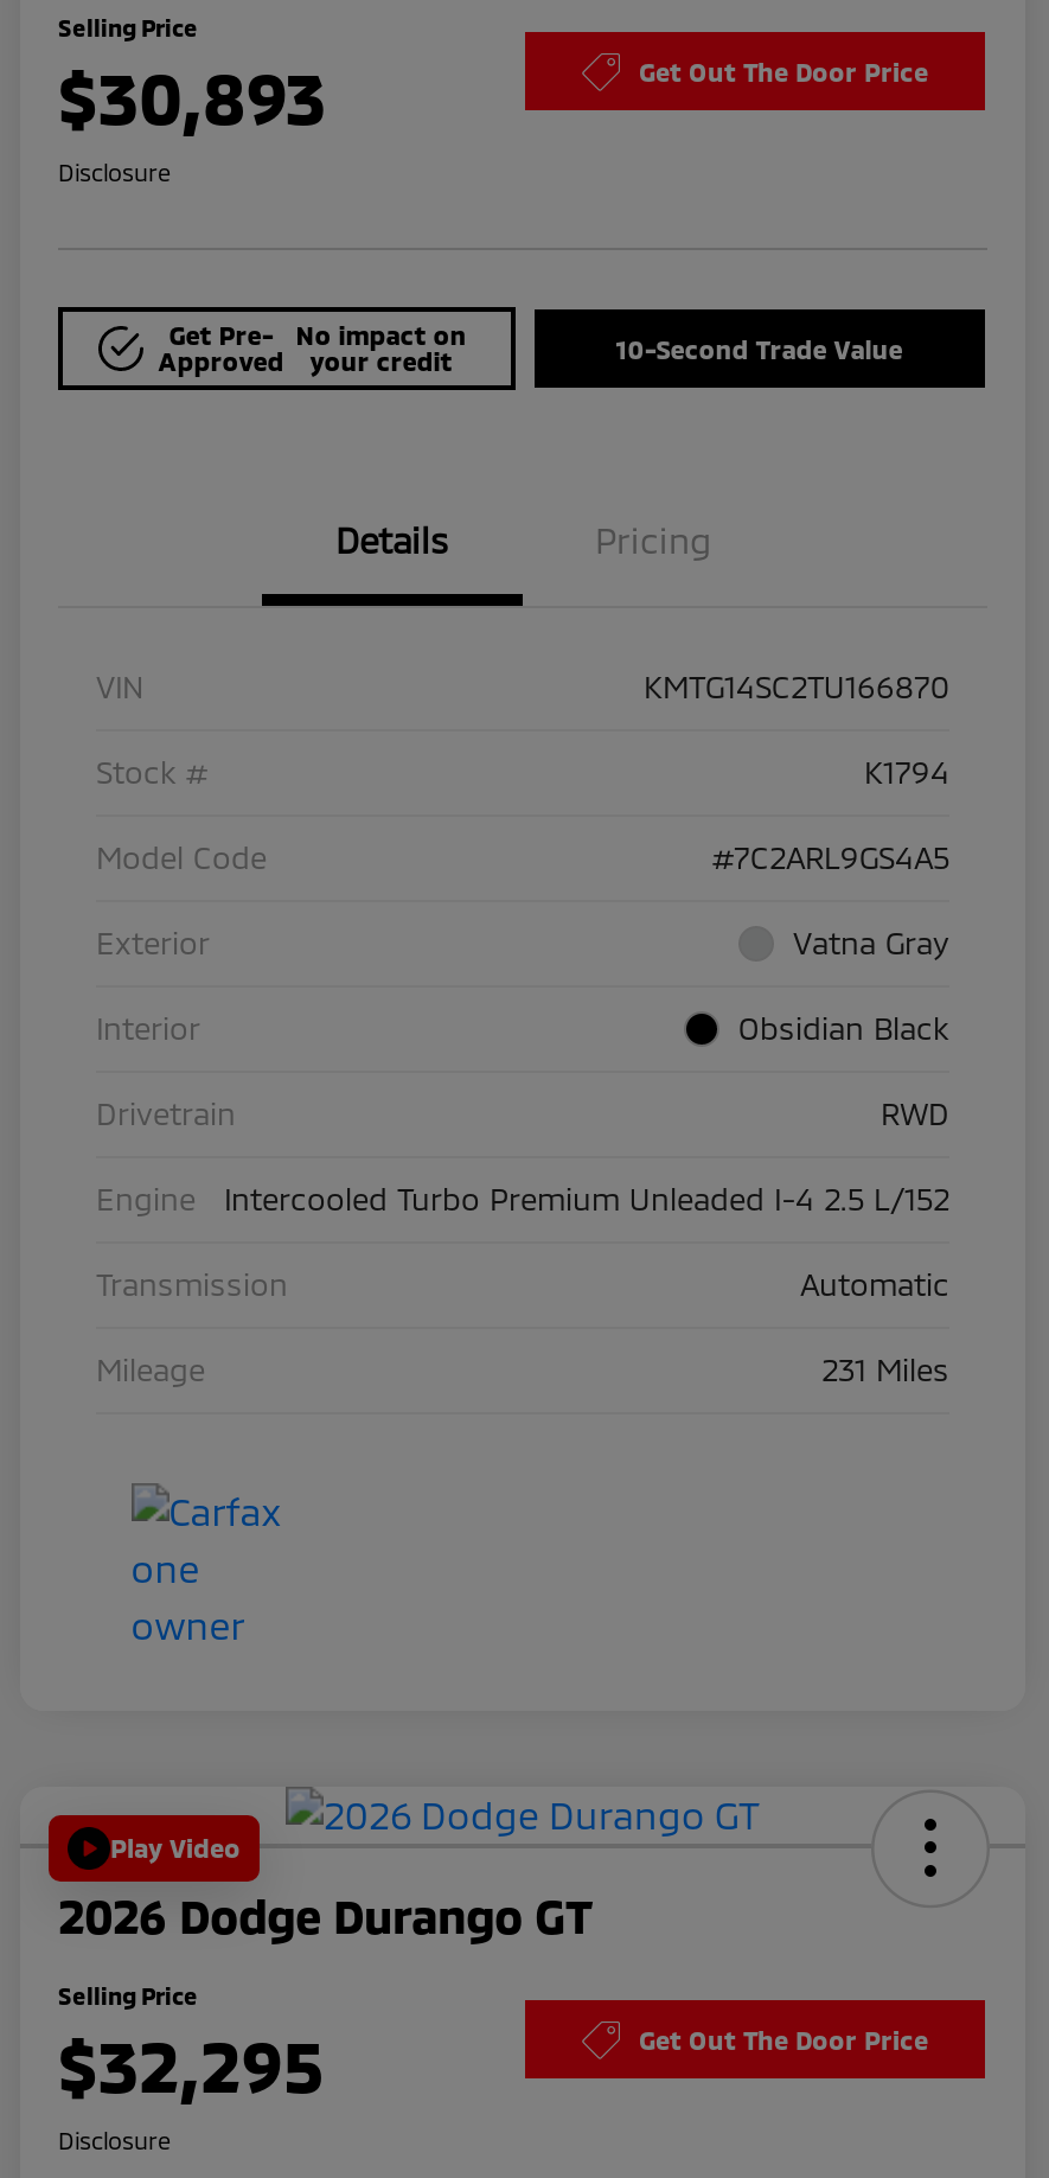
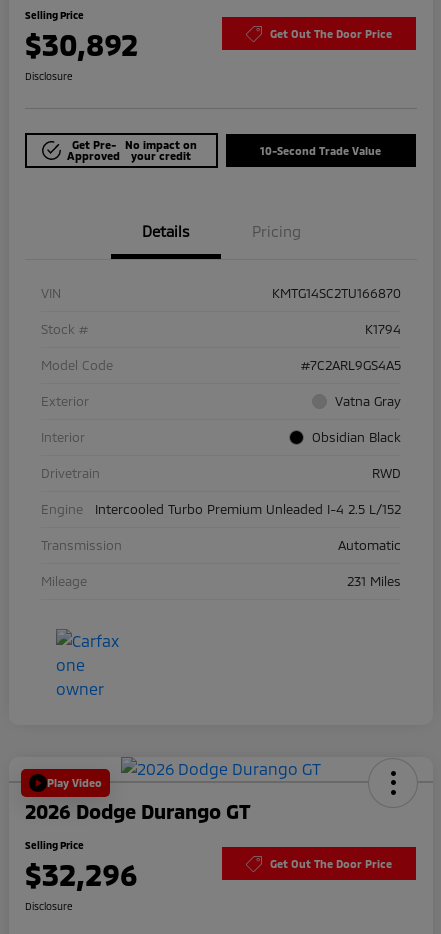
[58,53,326,138] $30,893 -> [25,26,138,62] $30,892
[58,2021,324,2106] $32,295 -> [25,856,138,892] $32,296

